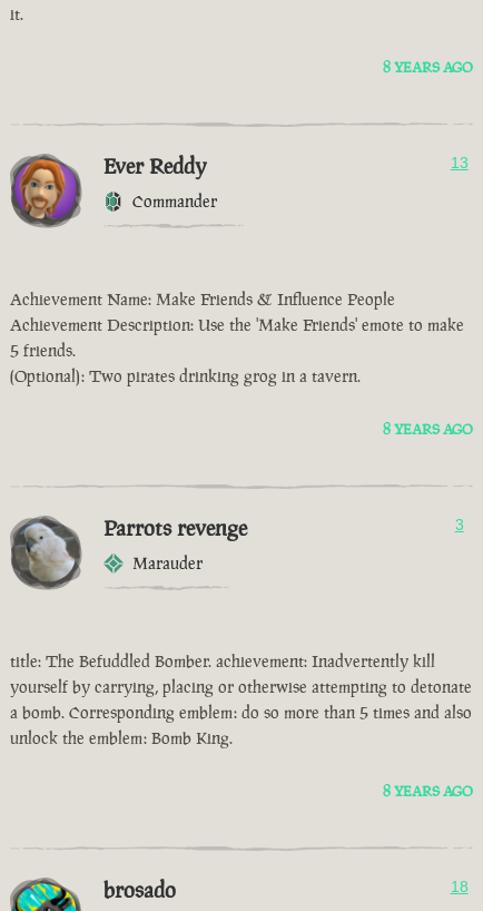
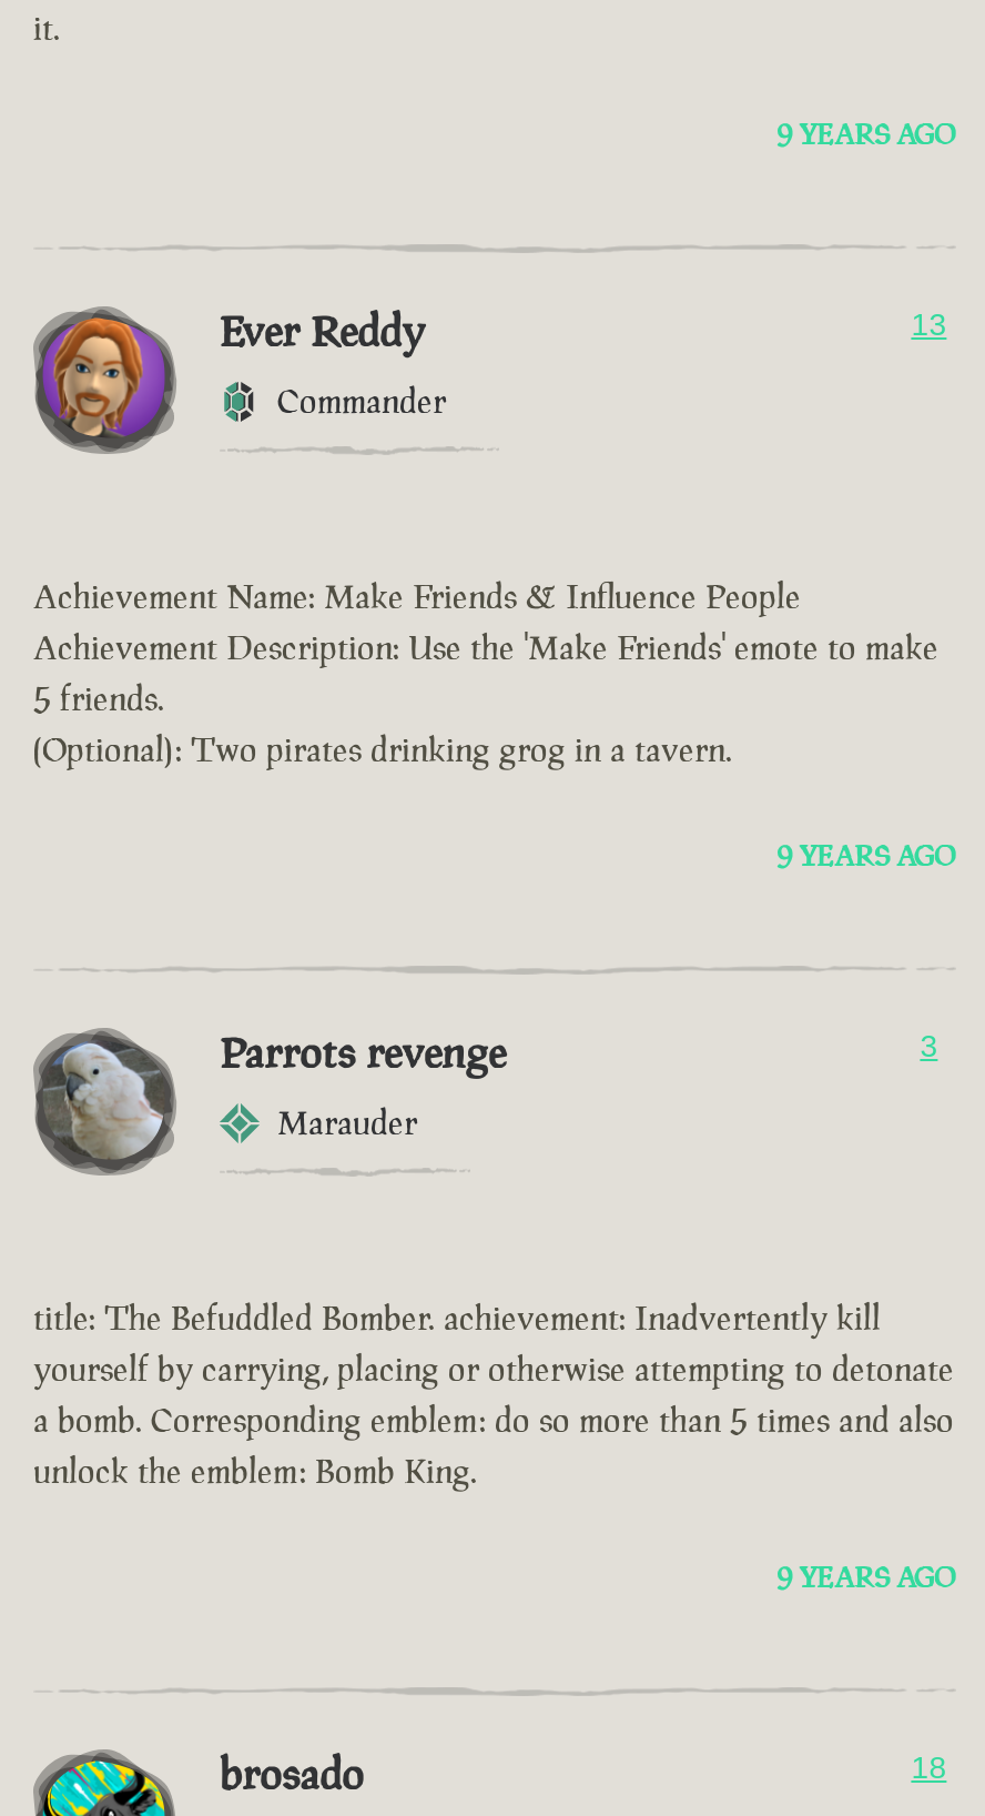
[383,58,473,77] 8 YEARS AGO -> [776,116,956,154] 9 YEARS AGO
[383,420,473,439] 8 YEARS AGO -> [776,837,956,875] 9 YEARS AGO
[383,782,473,801] 8 YEARS AGO -> [776,1559,956,1597] 9 YEARS AGO

